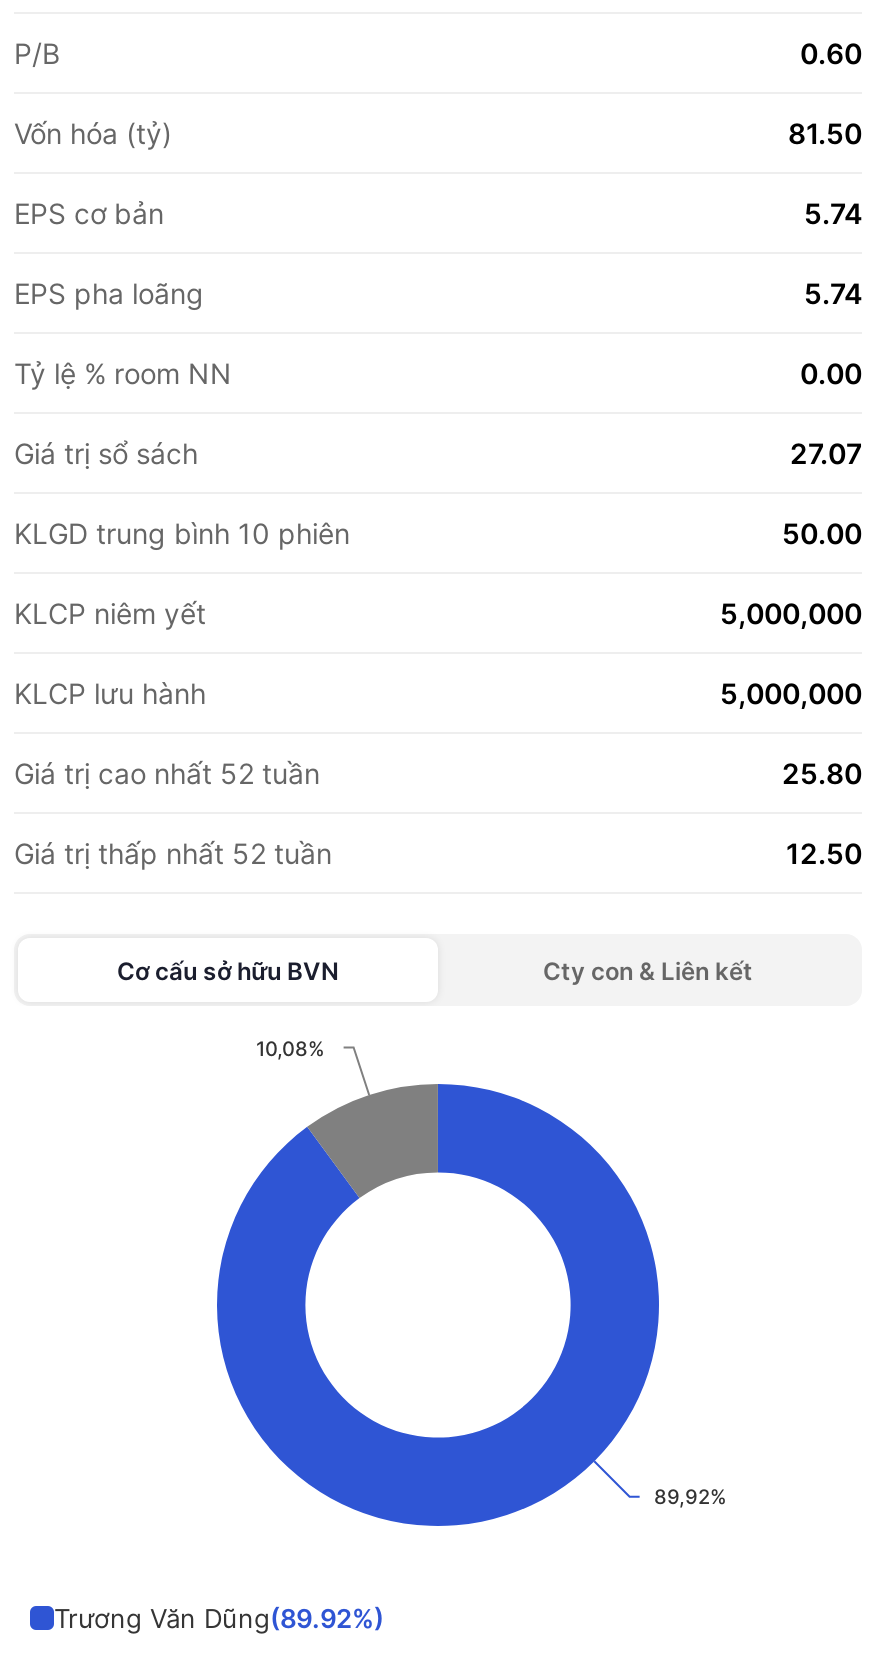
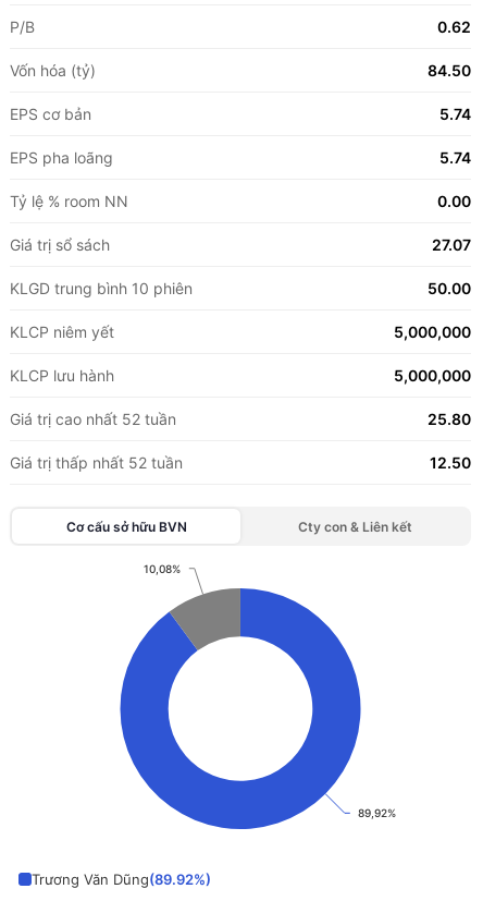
[800,36,862,70] 0.60 -> [437,18,471,36] 0.62
[788,116,862,150] 81.50 -> [428,61,471,80] 84.50

